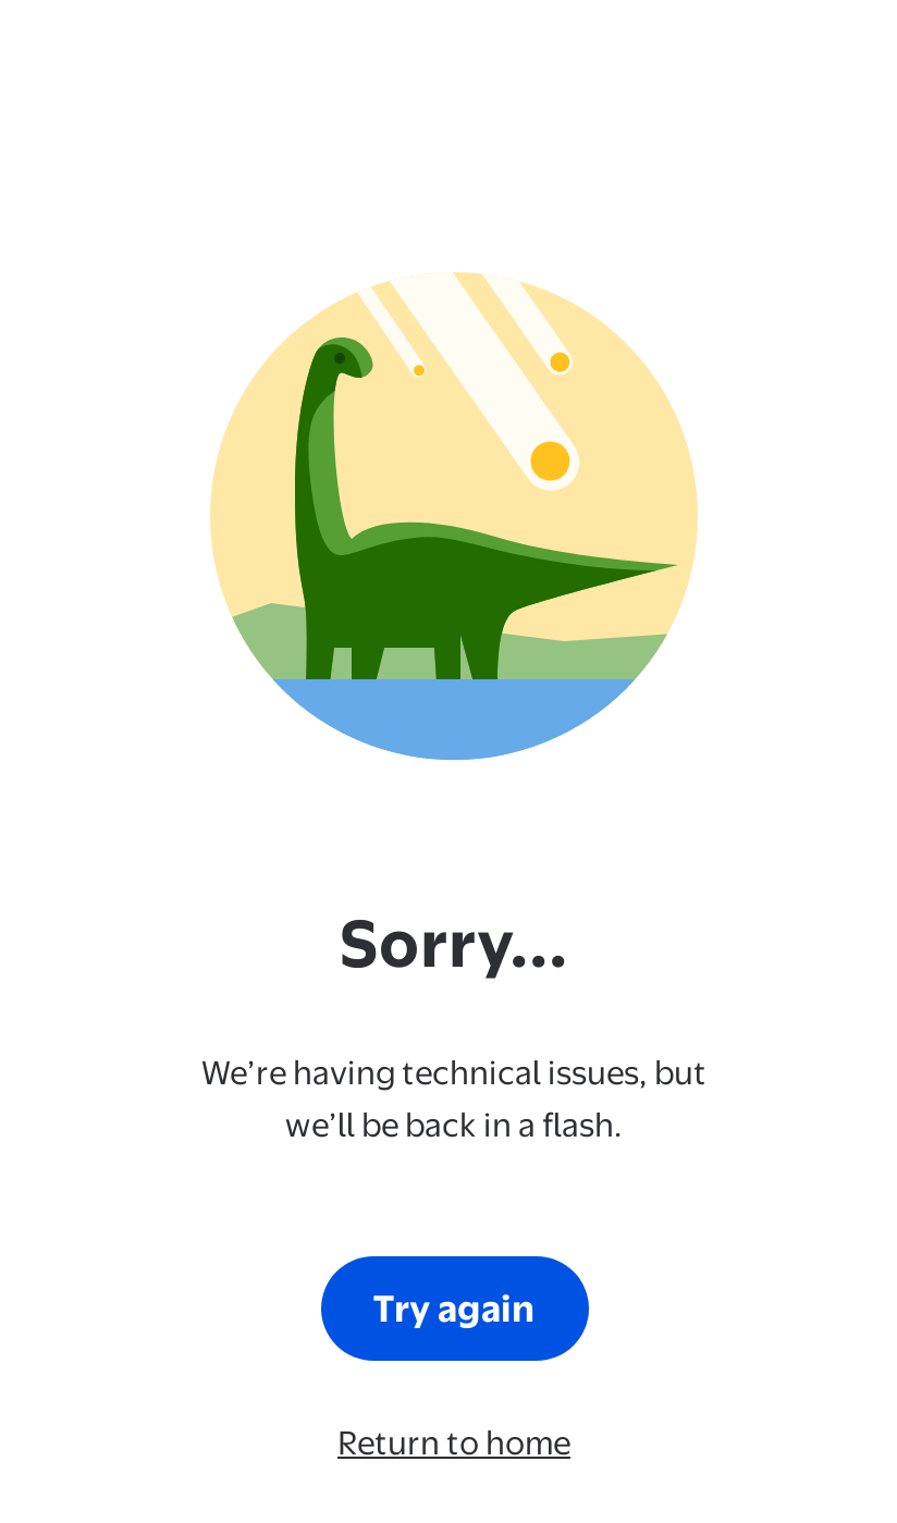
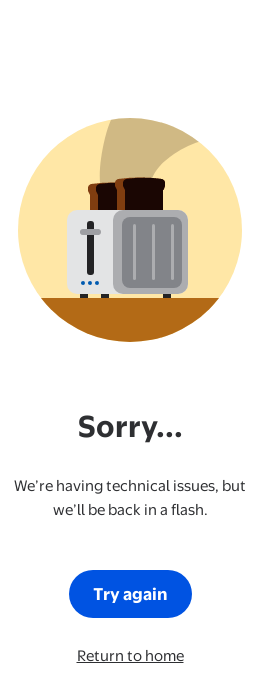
[232,274,676,762] [image] -> [29,118,229,343] [image]

